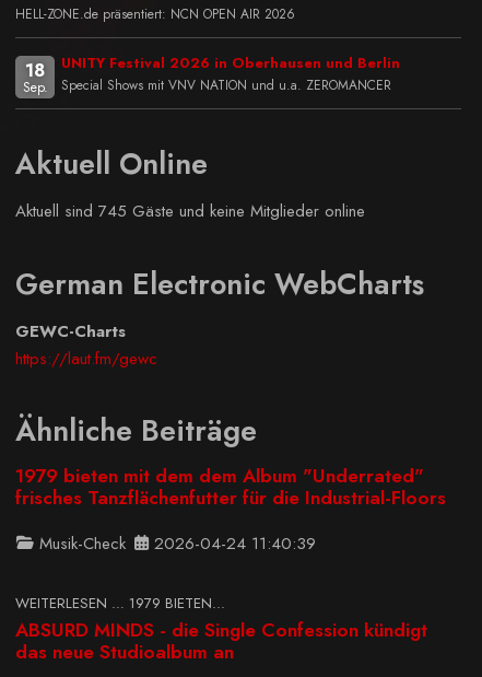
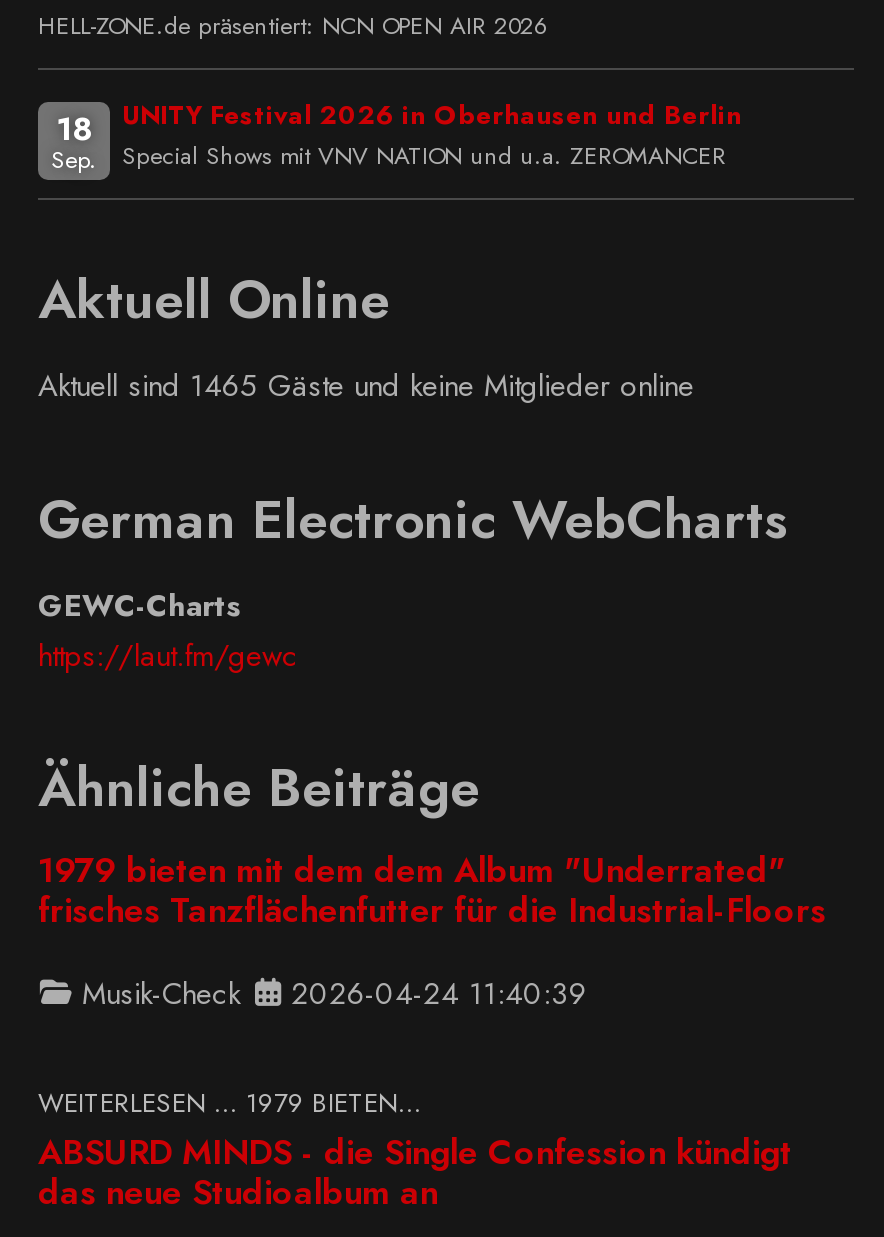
[15,199,365,223] Aktuell sind 745 Gäste und keine Mitglieder online -> [38,364,694,408] Aktuell sind 1465 Gäste und keine Mitglieder online

